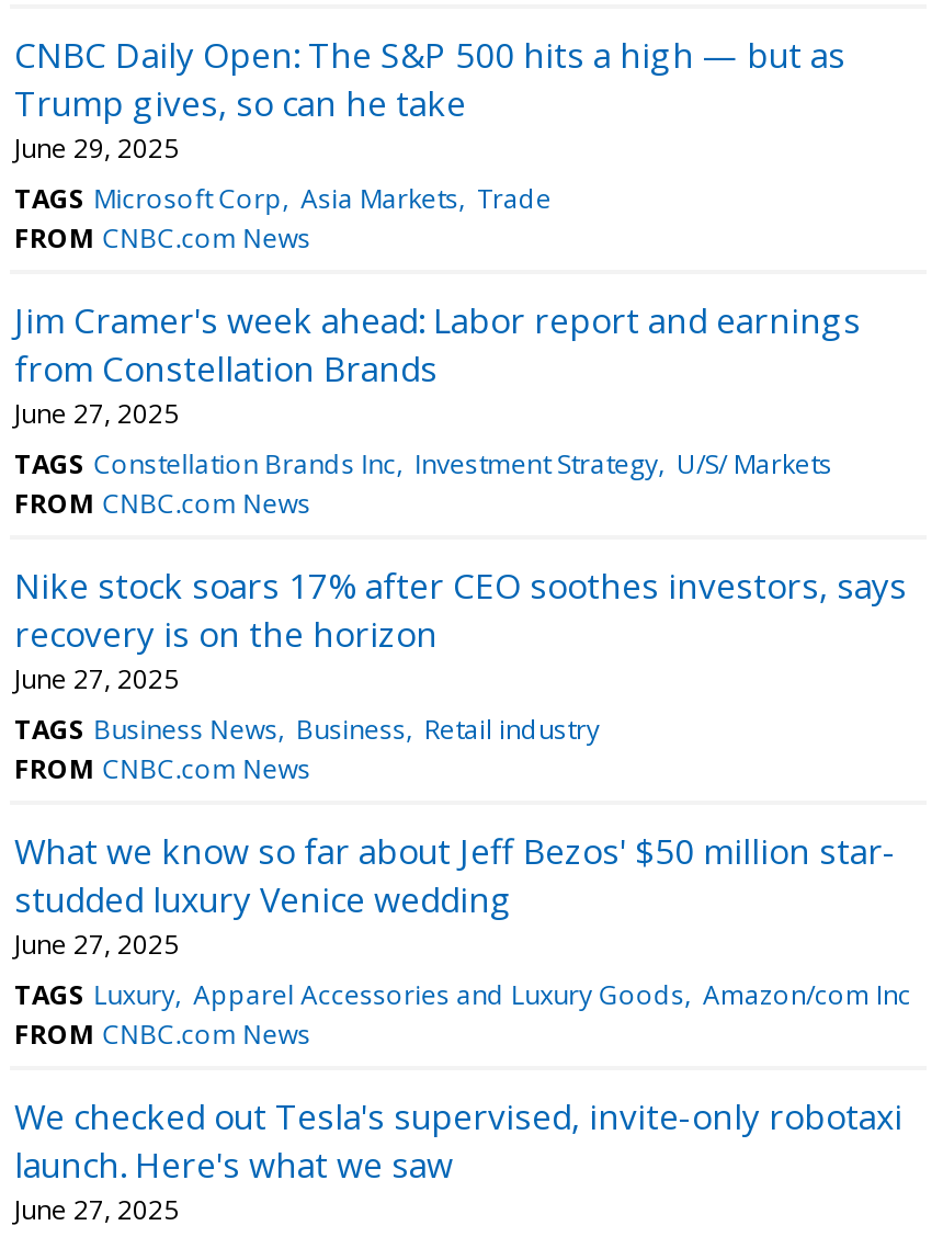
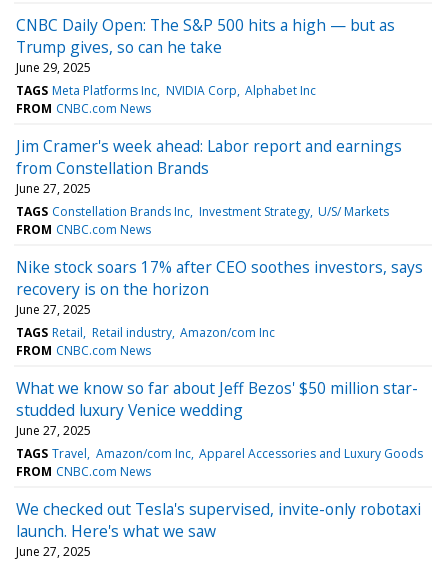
[14,179,551,217] TAGS Microsoft Corp Asia Markets Trade -> [16,82,316,99] TAGS Meta Platforms Inc NVIDIA Corp Alphabet Inc
[14,710,600,747] TAGS Business News Business Retail industry -> [16,324,275,341] TAGS Retail Retail industry Amazon/com Inc
[14,976,911,1013] TAGS Luxury Apparel Accessories and Luxury Goods Amazon/com Inc -> [16,445,423,462] TAGS Travel Amazon/com Inc Apparel Accessories and Luxury Goods

